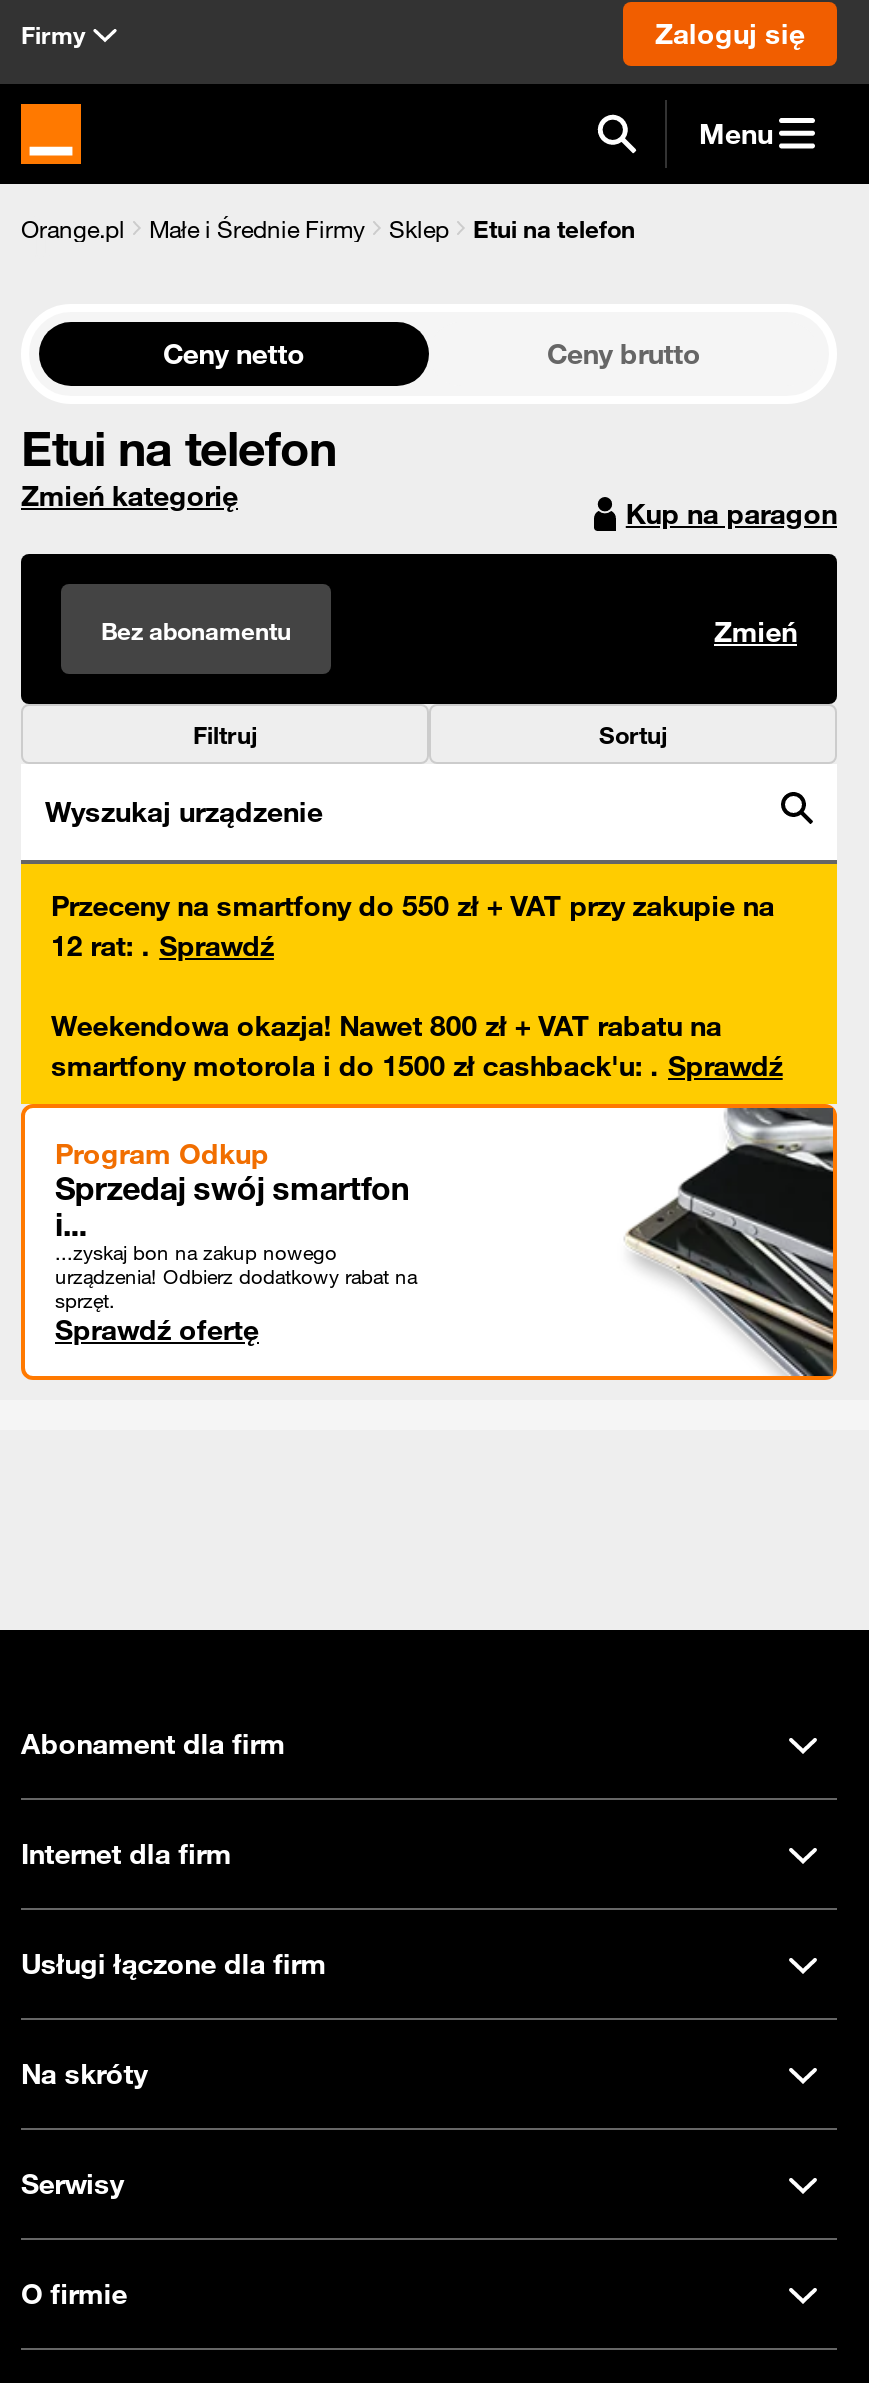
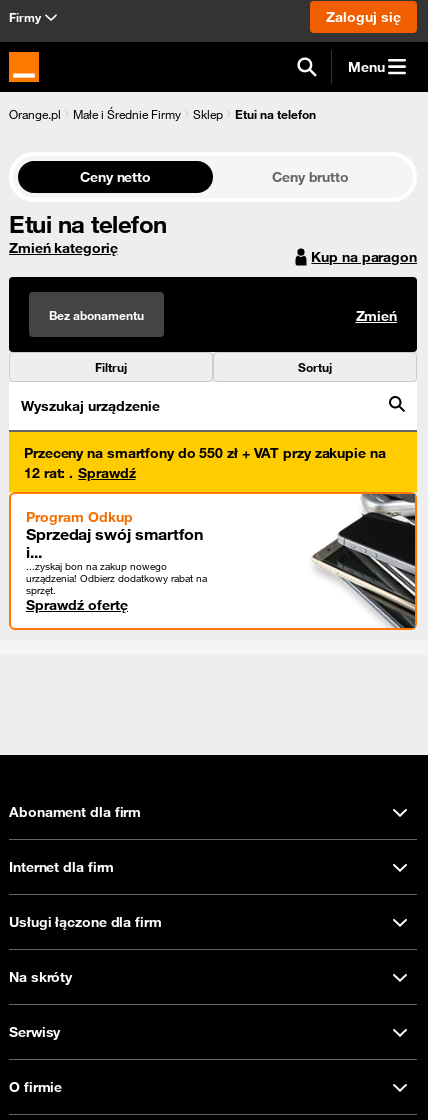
[51,1008,783,1084] Weekendowa okazja! Nawet 800 zł + VAT rabatu na | smartfony motorola i do 1500 zł cashback'u:. Sprawdź -> none

